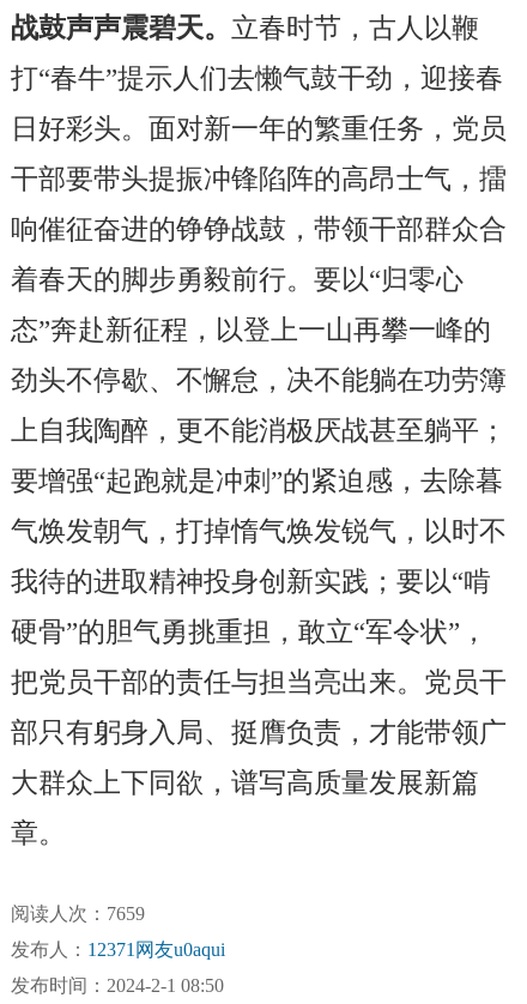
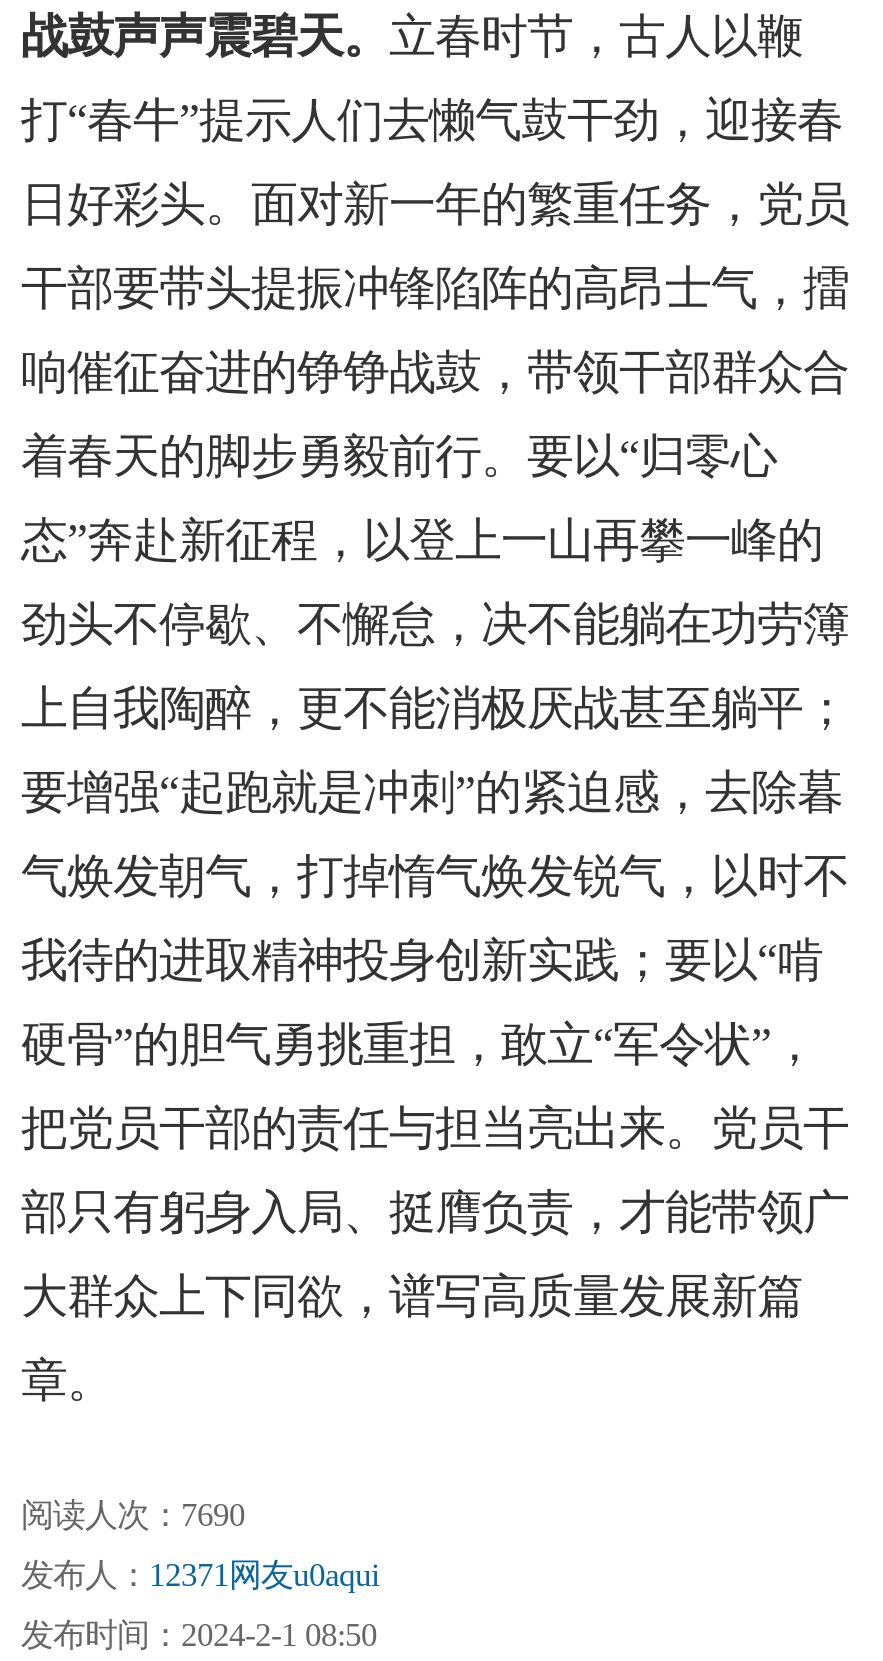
[11,902,145,924] 阅读人次：7659 -> [21,1495,245,1533] 阅读人次：7690

